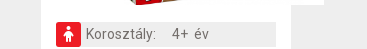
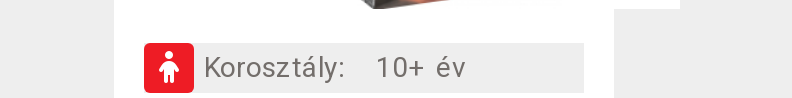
[86,26,209,42] Korosztály: 4+ év -> [204,52,466,84] Korosztály: 10+ év

